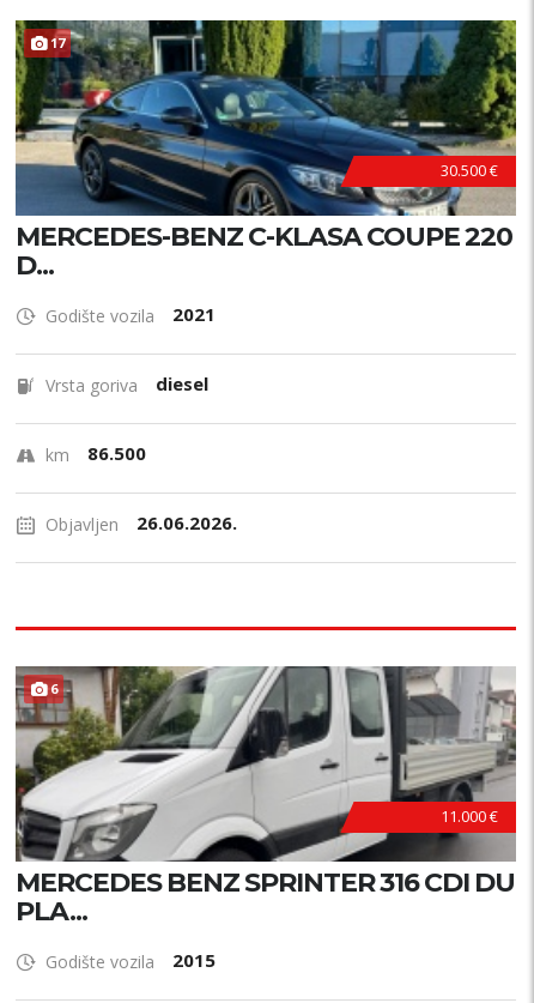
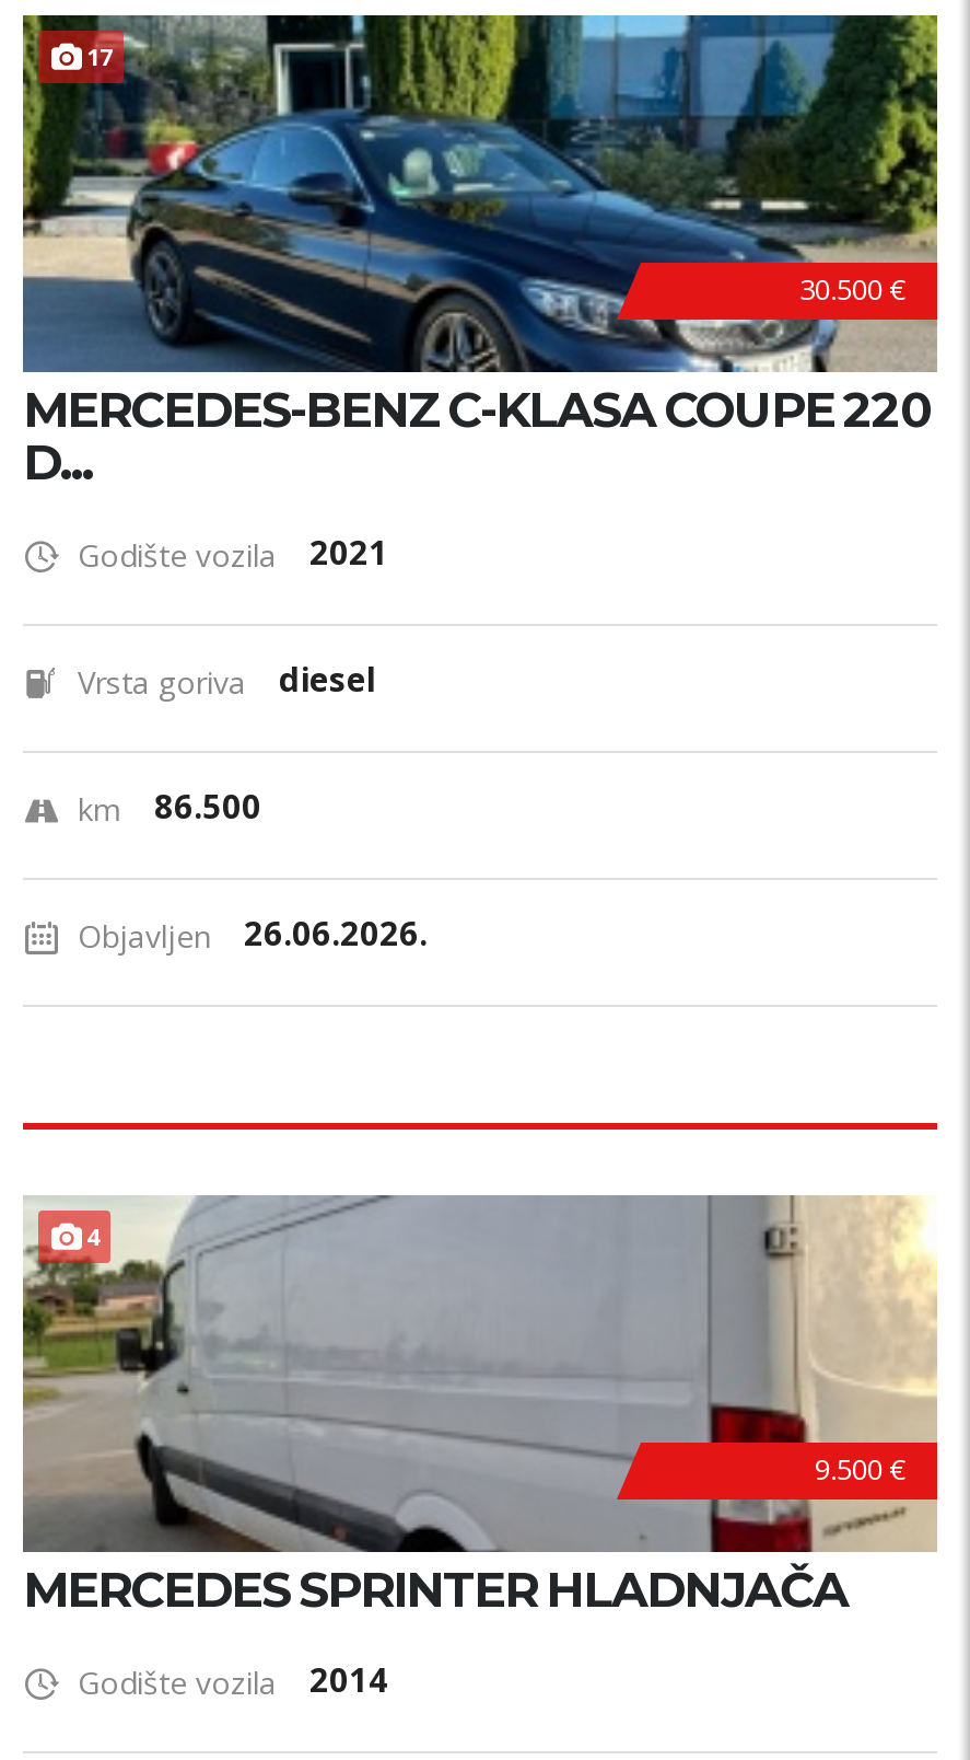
[14,665,517,858] [image] | 6 -> [23,1195,937,1493] [image] | 4
[441,805,498,827] 11.000 € -> [815,1449,904,1489] 9.500 €
[16,866,515,928] MERCEDES BENZ SPRINTER 316 CDI DU | PLA... -> [23,1561,848,1620] MERCEDES SPRINTER HLADNJAČA
[45,948,216,973] Godište vozila 2015 -> [78,1657,388,1703] Godište vozila 2014

